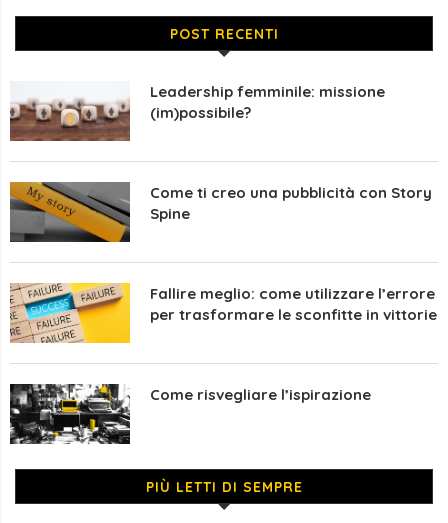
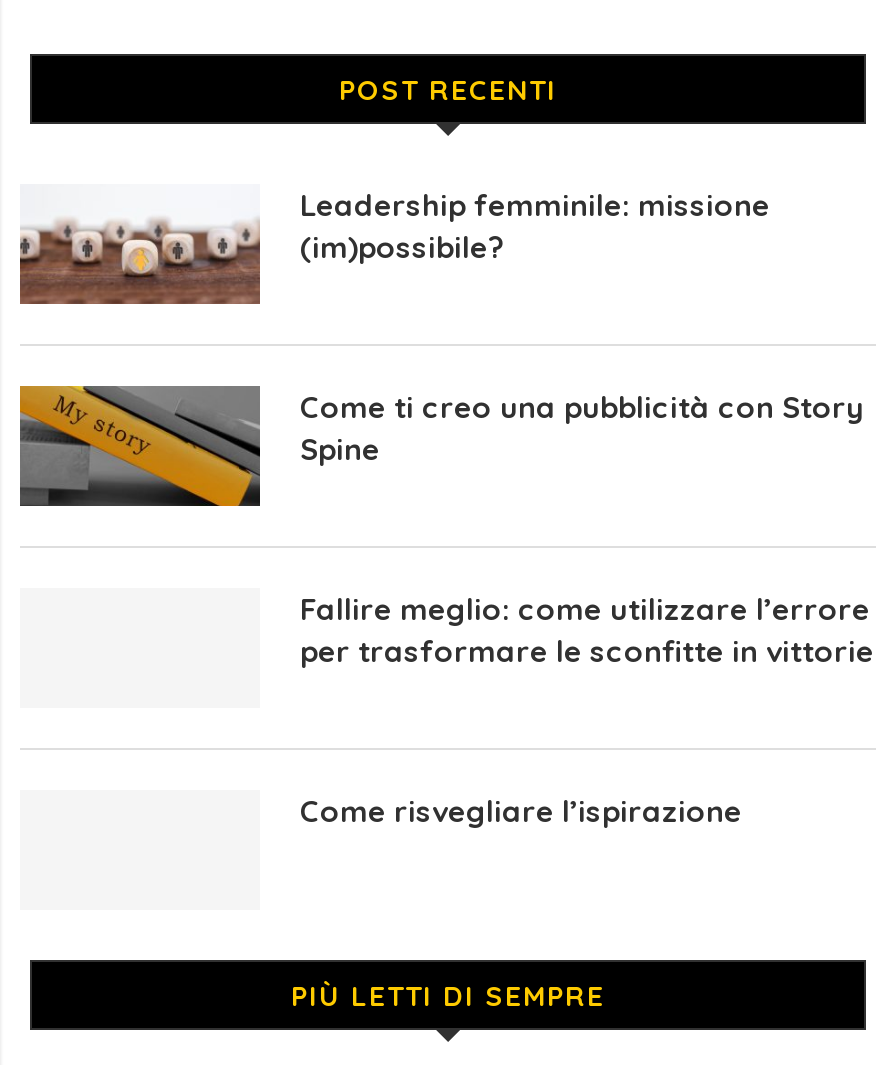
[9,282,131,344] [image] -> none
[9,383,131,445] [image] -> none

